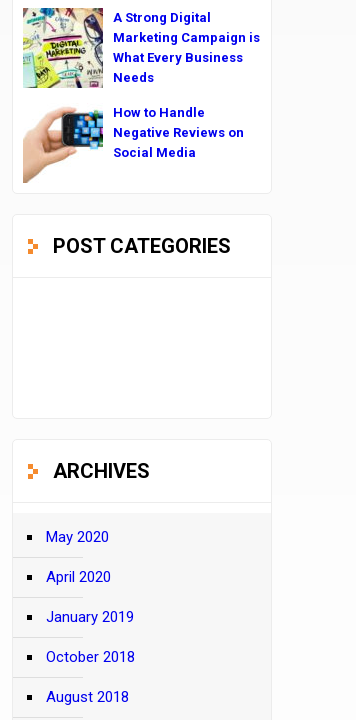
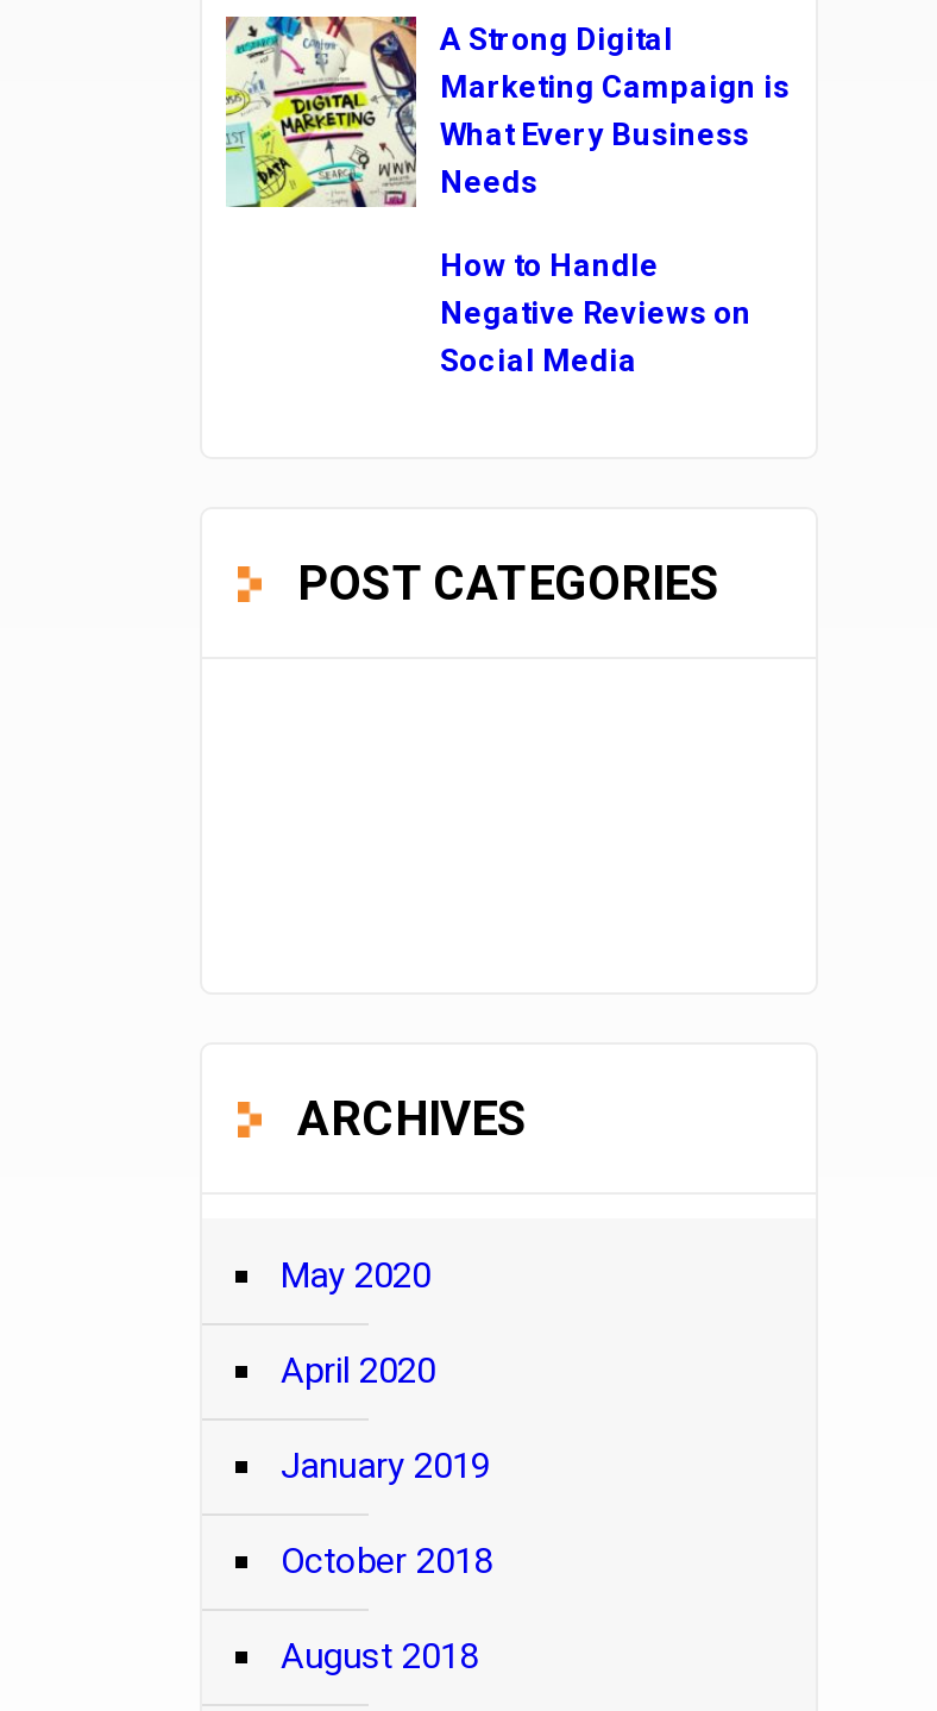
[22,107,104,184] [image] -> none

